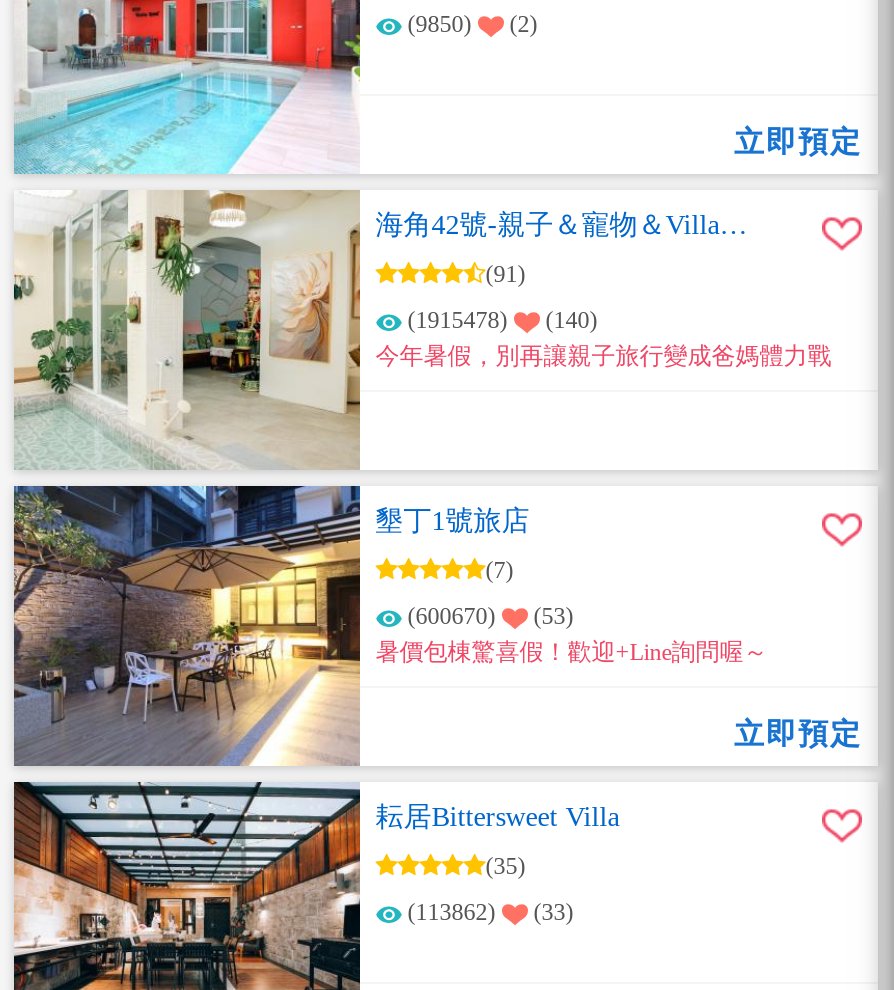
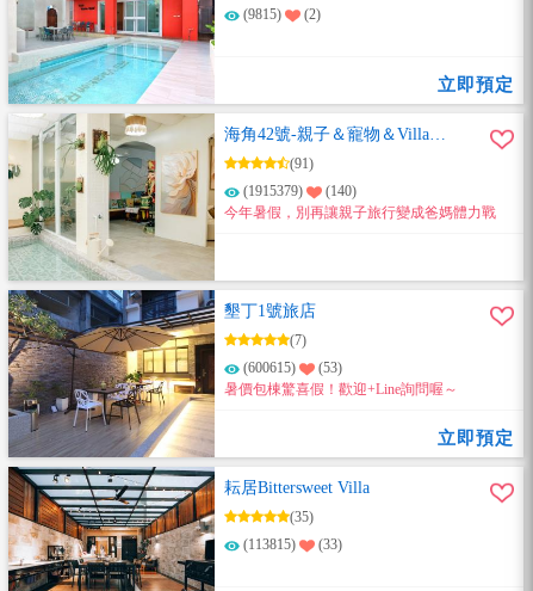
[408,10,538,38] (9850) (2) -> [243,6,321,23] (9815) (2)
[408,306,598,334] (1915478) (140) -> [243,183,356,200] (1915379) (140)
[408,602,574,630] (600670) (53) -> [243,359,342,376] (600615) (53)
[408,898,574,926] (113862) (33) -> [243,536,342,553] (113815) (33)

